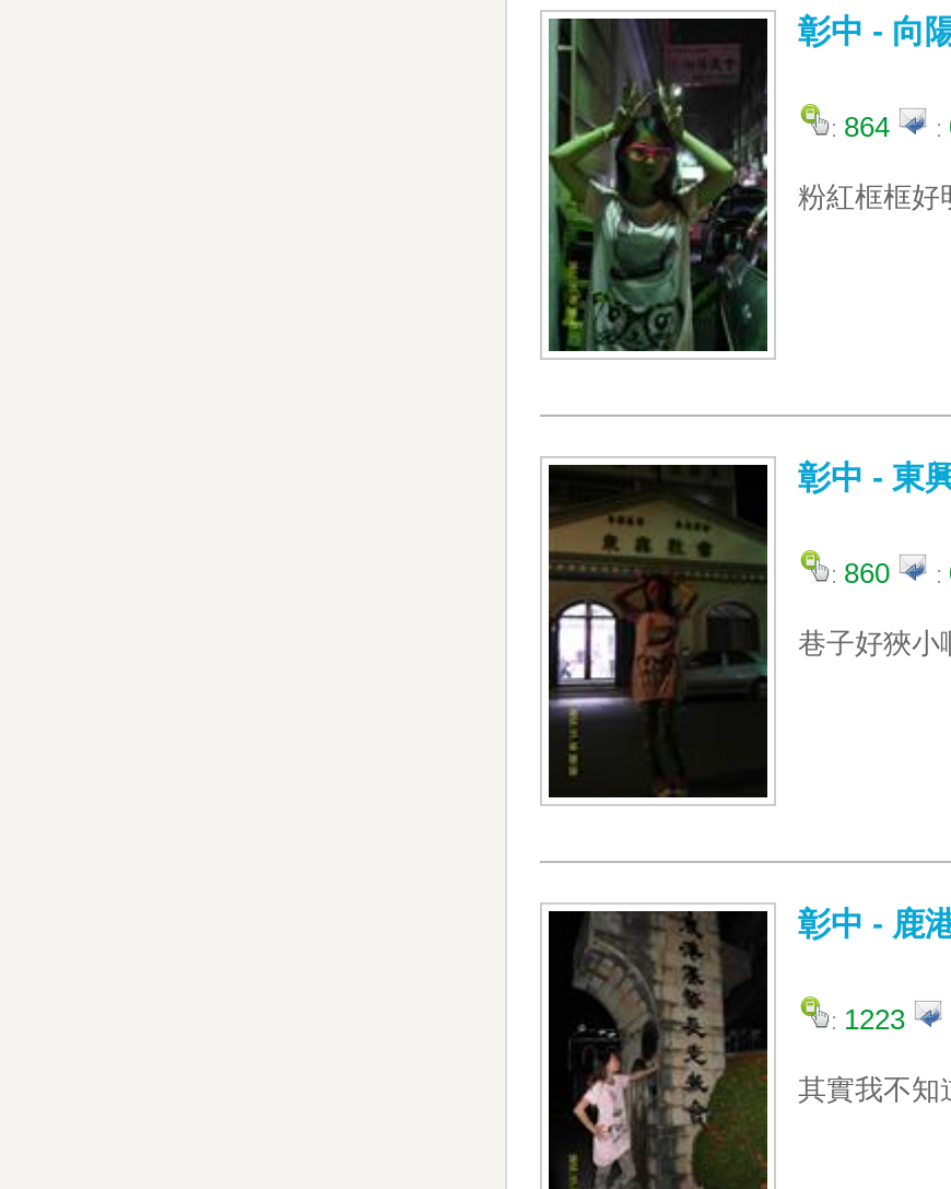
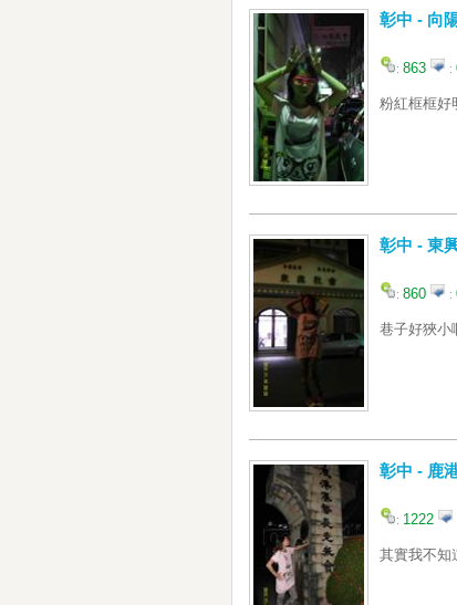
[831,110,890,143] : 864 -> [396,60,426,76] : 863
[831,1003,905,1036] : 1223 -> [396,511,434,528] : 1222

